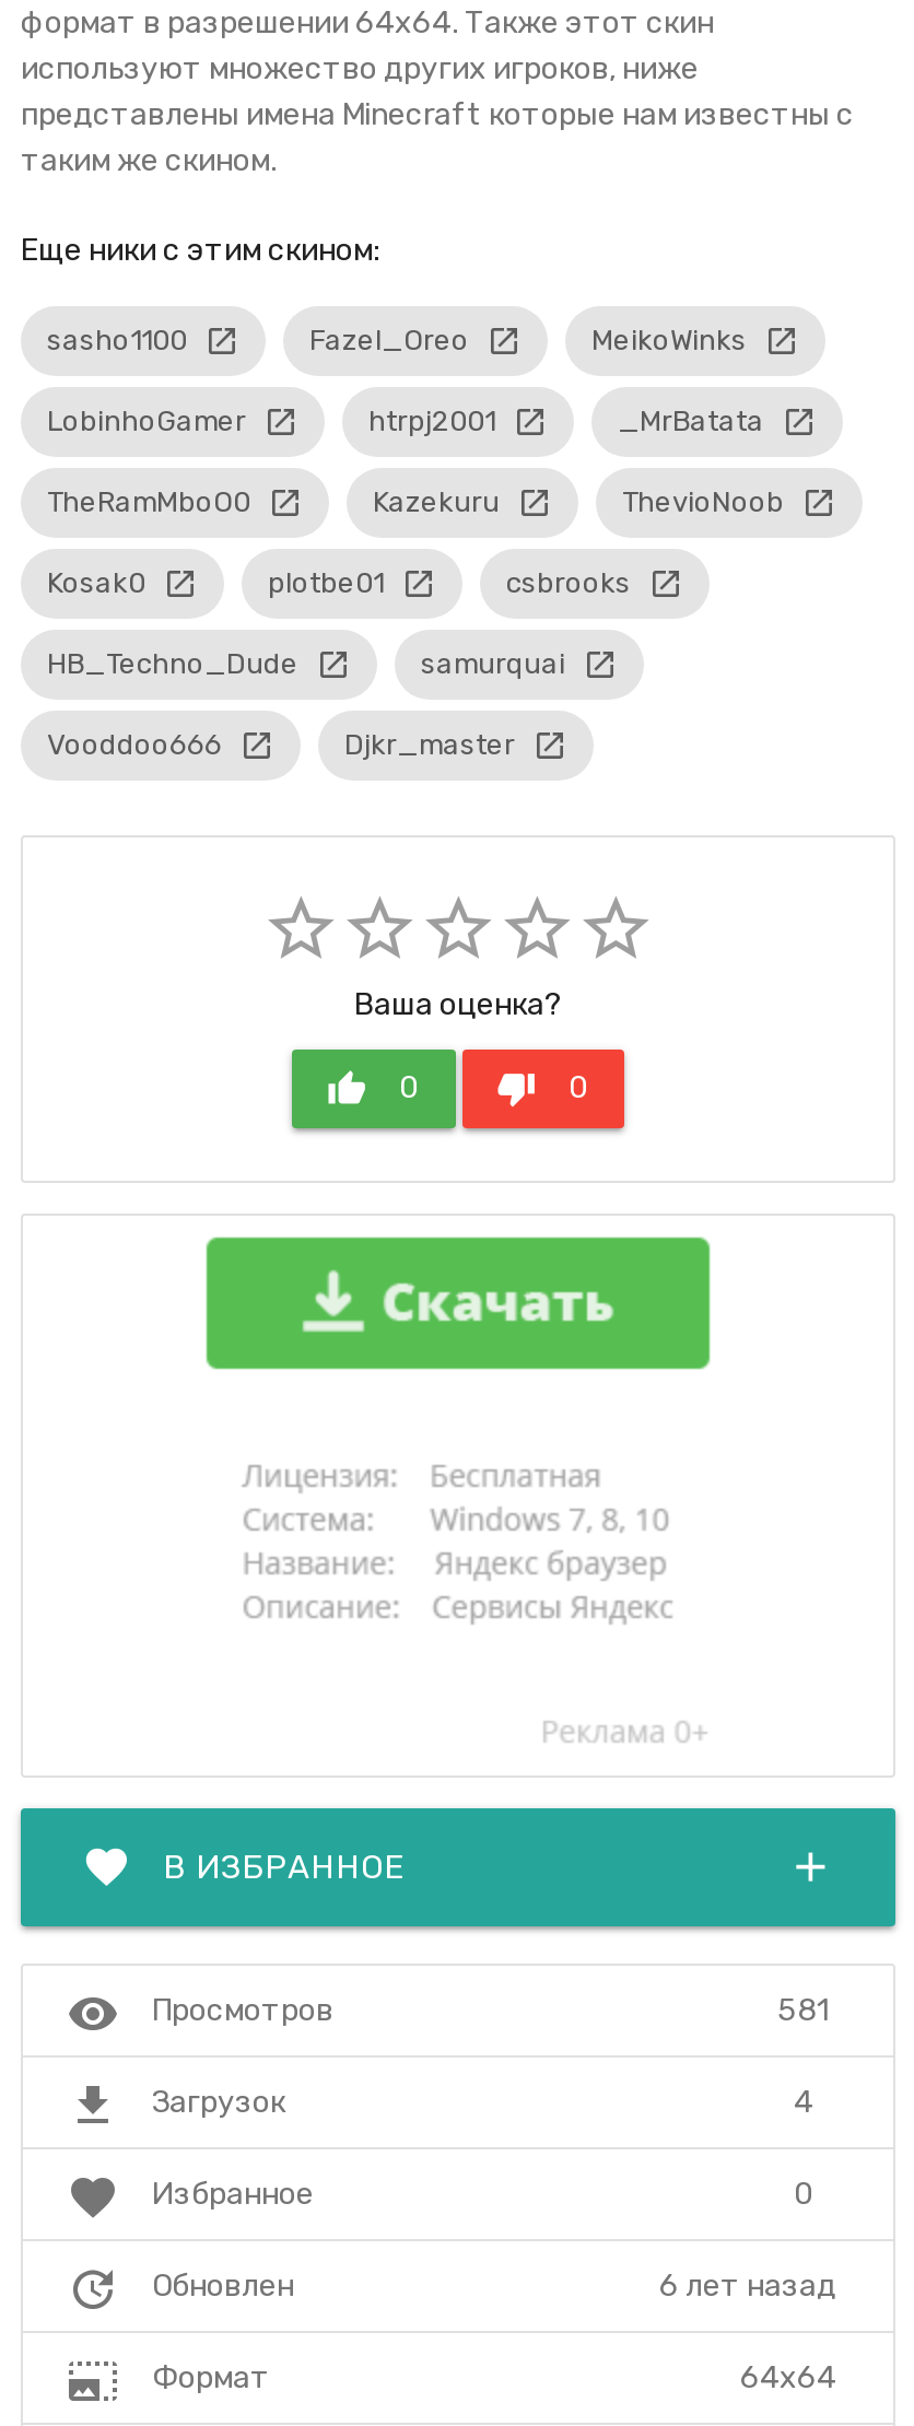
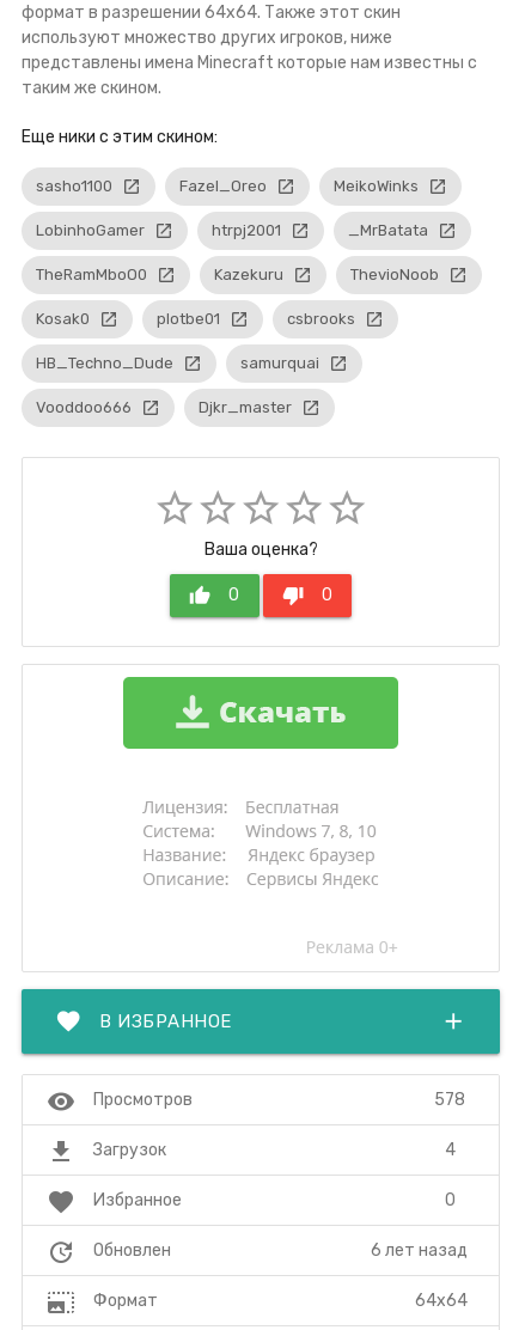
[777,1991,830,2028] 581 -> [434,1089,465,1109] 578

